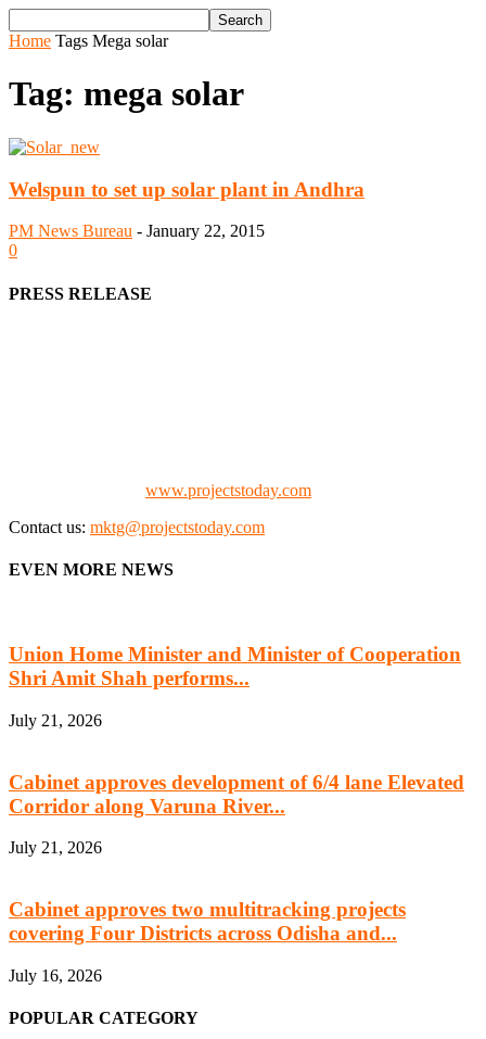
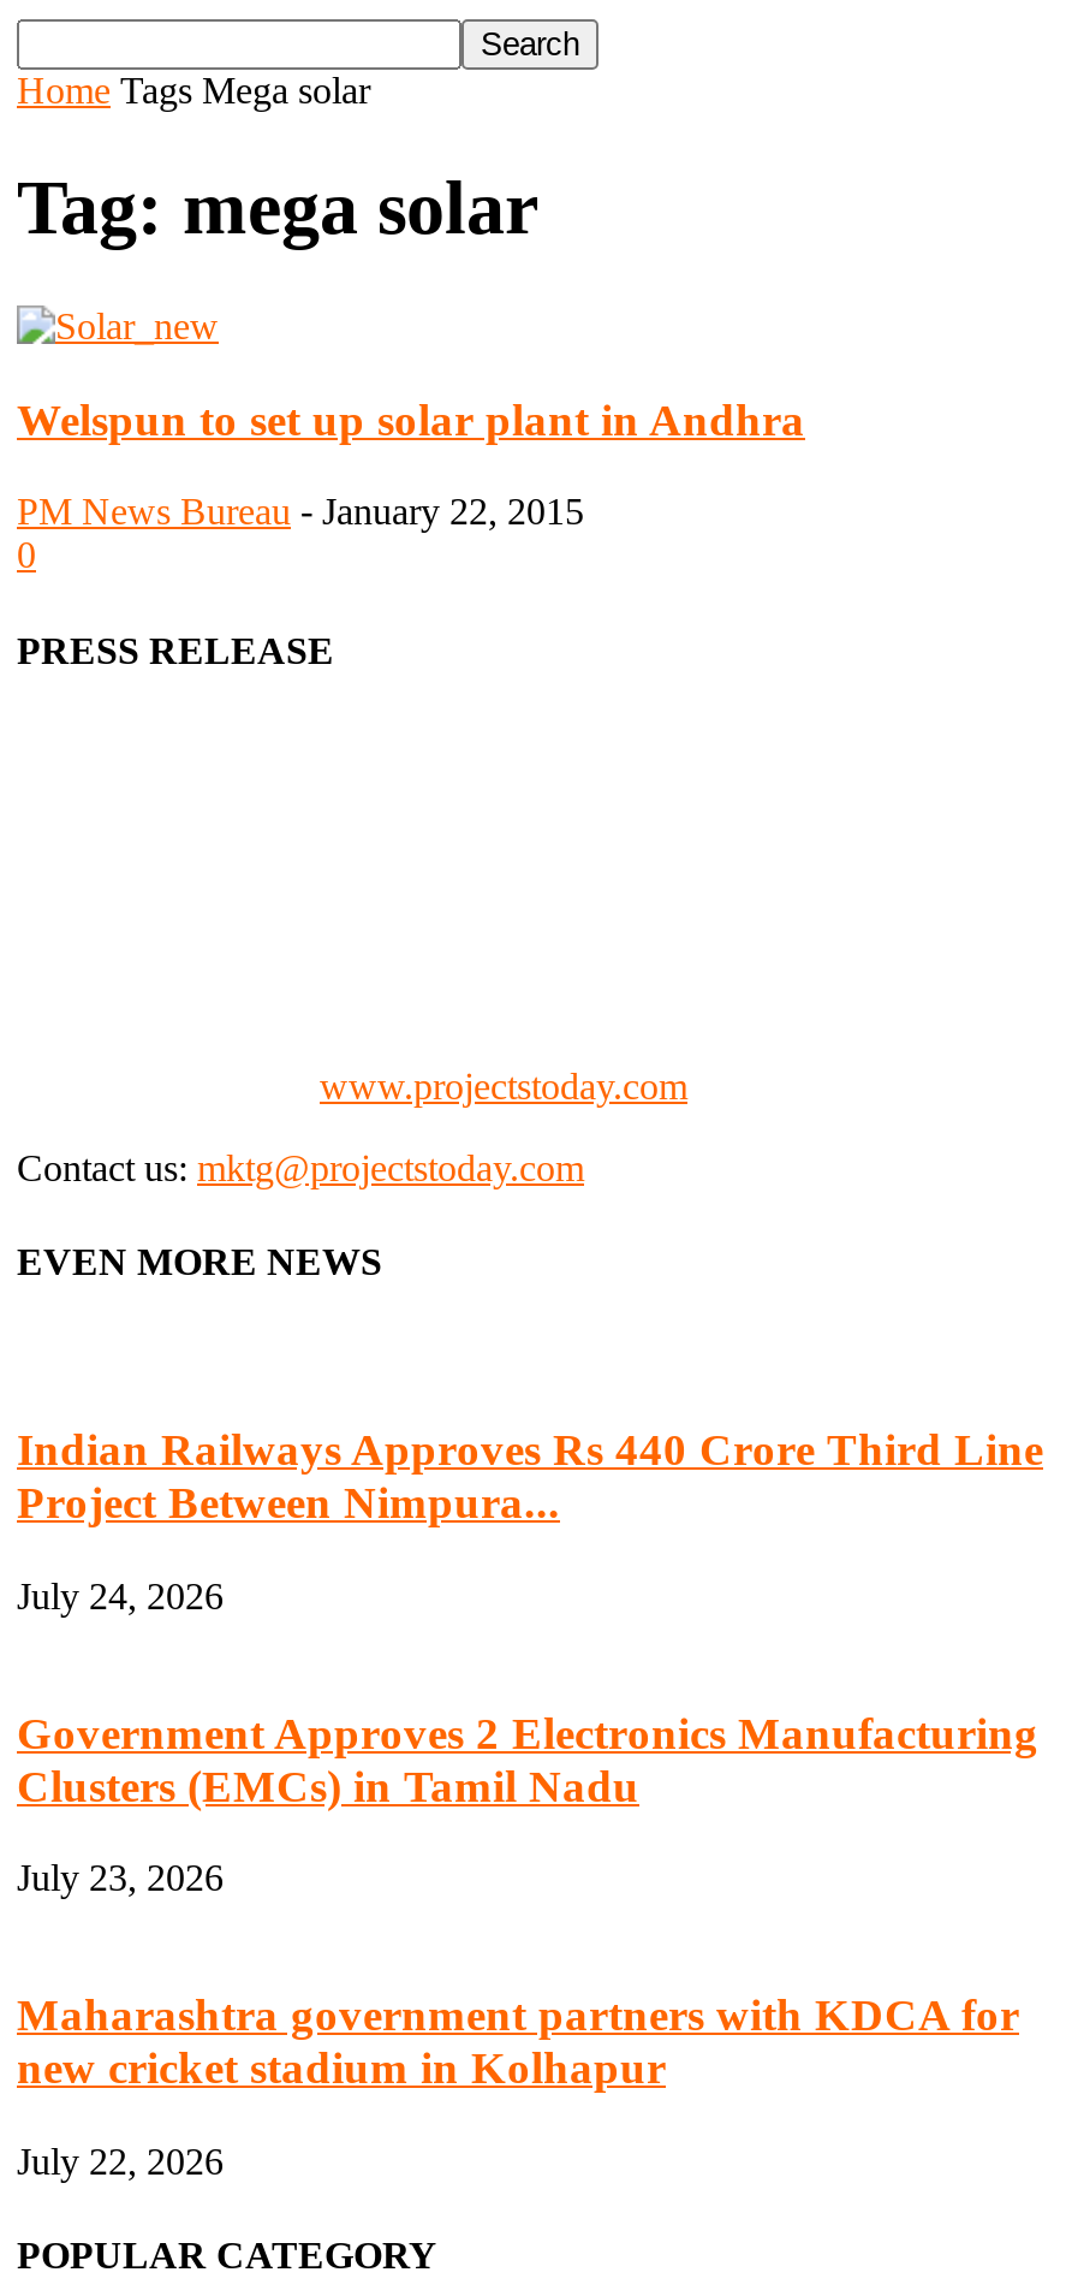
[9,643,461,690] Union Home Minister and Minister of Cooperation | Shri Amit Shah performs... -> [17,1424,1043,1528] Indian Railways Approves Rs 440 Crore Third Line | Project Between Nimpura...
[9,711,102,729] July 21, 2026 -> [17,1575,224,1616] July 24, 2026
[9,770,464,817] Cabinet approves development of 6/4 lane Elevated | Corridor along Varuna River... -> [17,1707,1038,1810] Government Approves 2 Electronics Manufacturing | Clusters (EMCs) in Tamil Nadu
[9,838,102,857] July 21, 2026 -> [17,1857,224,1898] July 23, 2026
[9,898,406,945] Cabinet approves two multitracking projects | covering Four Districts across Odisha and... -> [17,1989,1019,2093] Maharashtra government partners with KDCA for | new cricket stadium in Kolhapur
[9,966,102,984] July 16, 2026 -> [17,2140,224,2181] July 22, 2026

